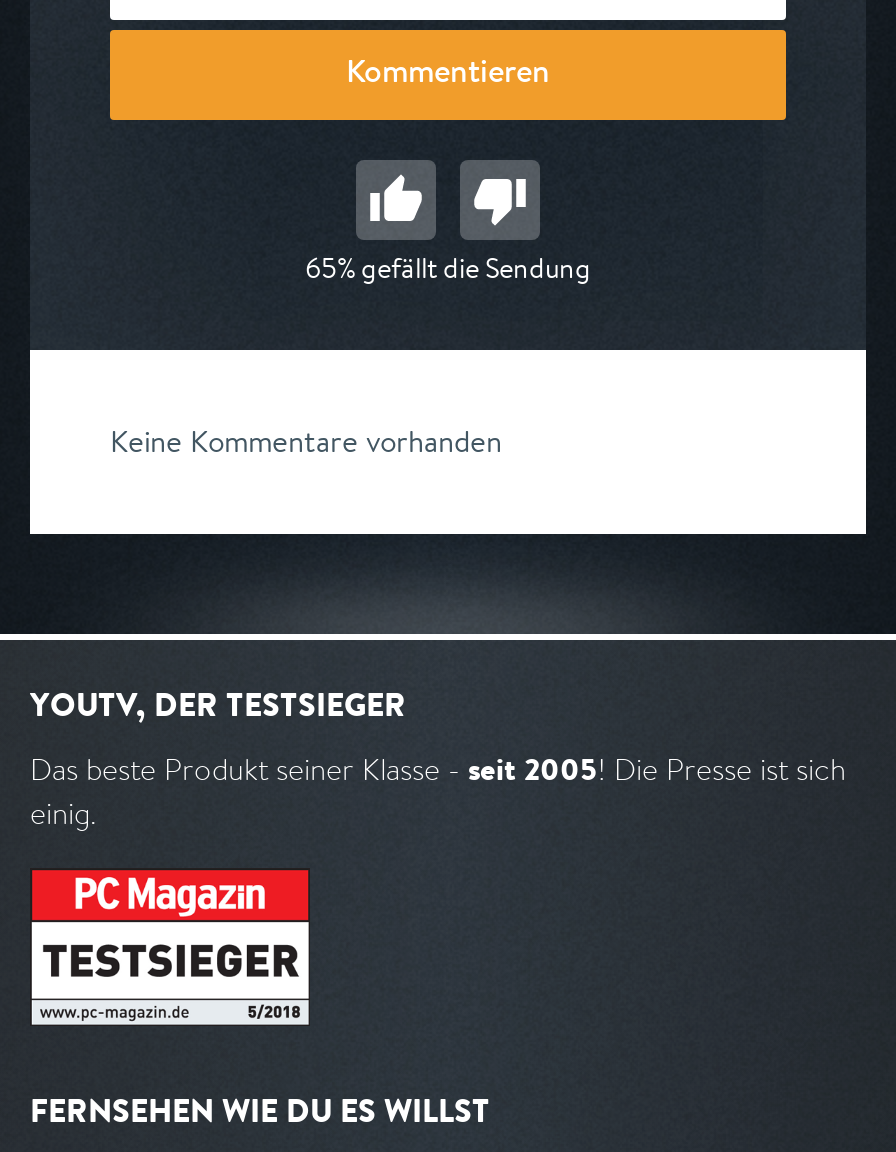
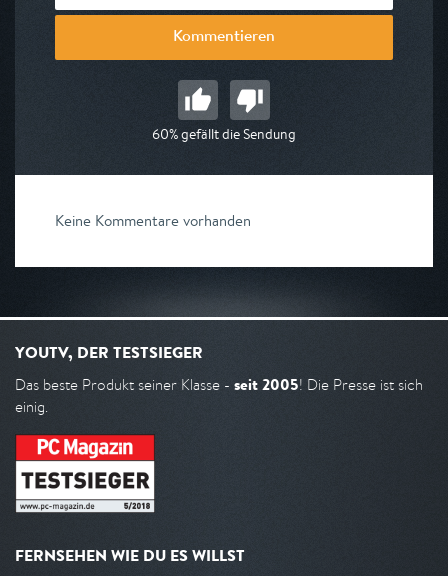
[305,250,591,286] 65% gefällt die Sendung -> [152,125,296,143] 60% gefällt die Sendung

